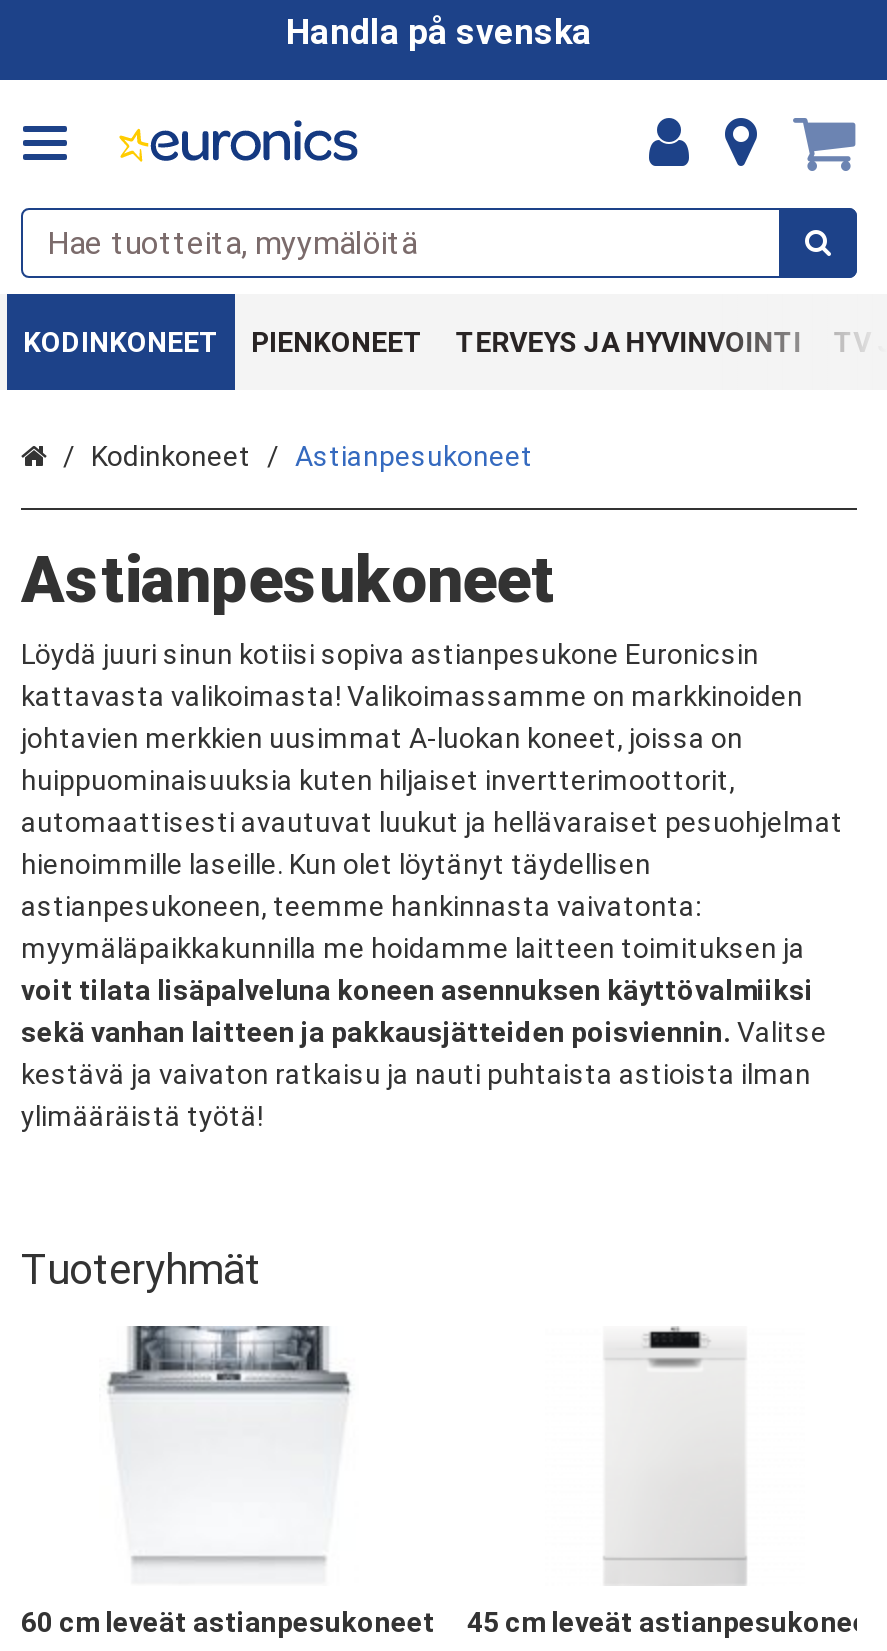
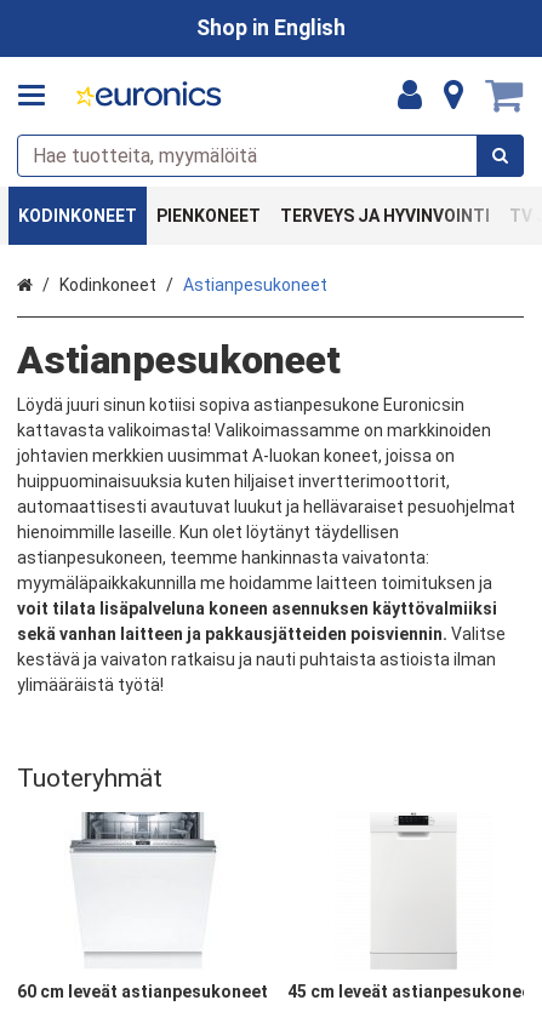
[286,12,592,52] Handla på svenska -> [196,16,345,40] Shop in English

